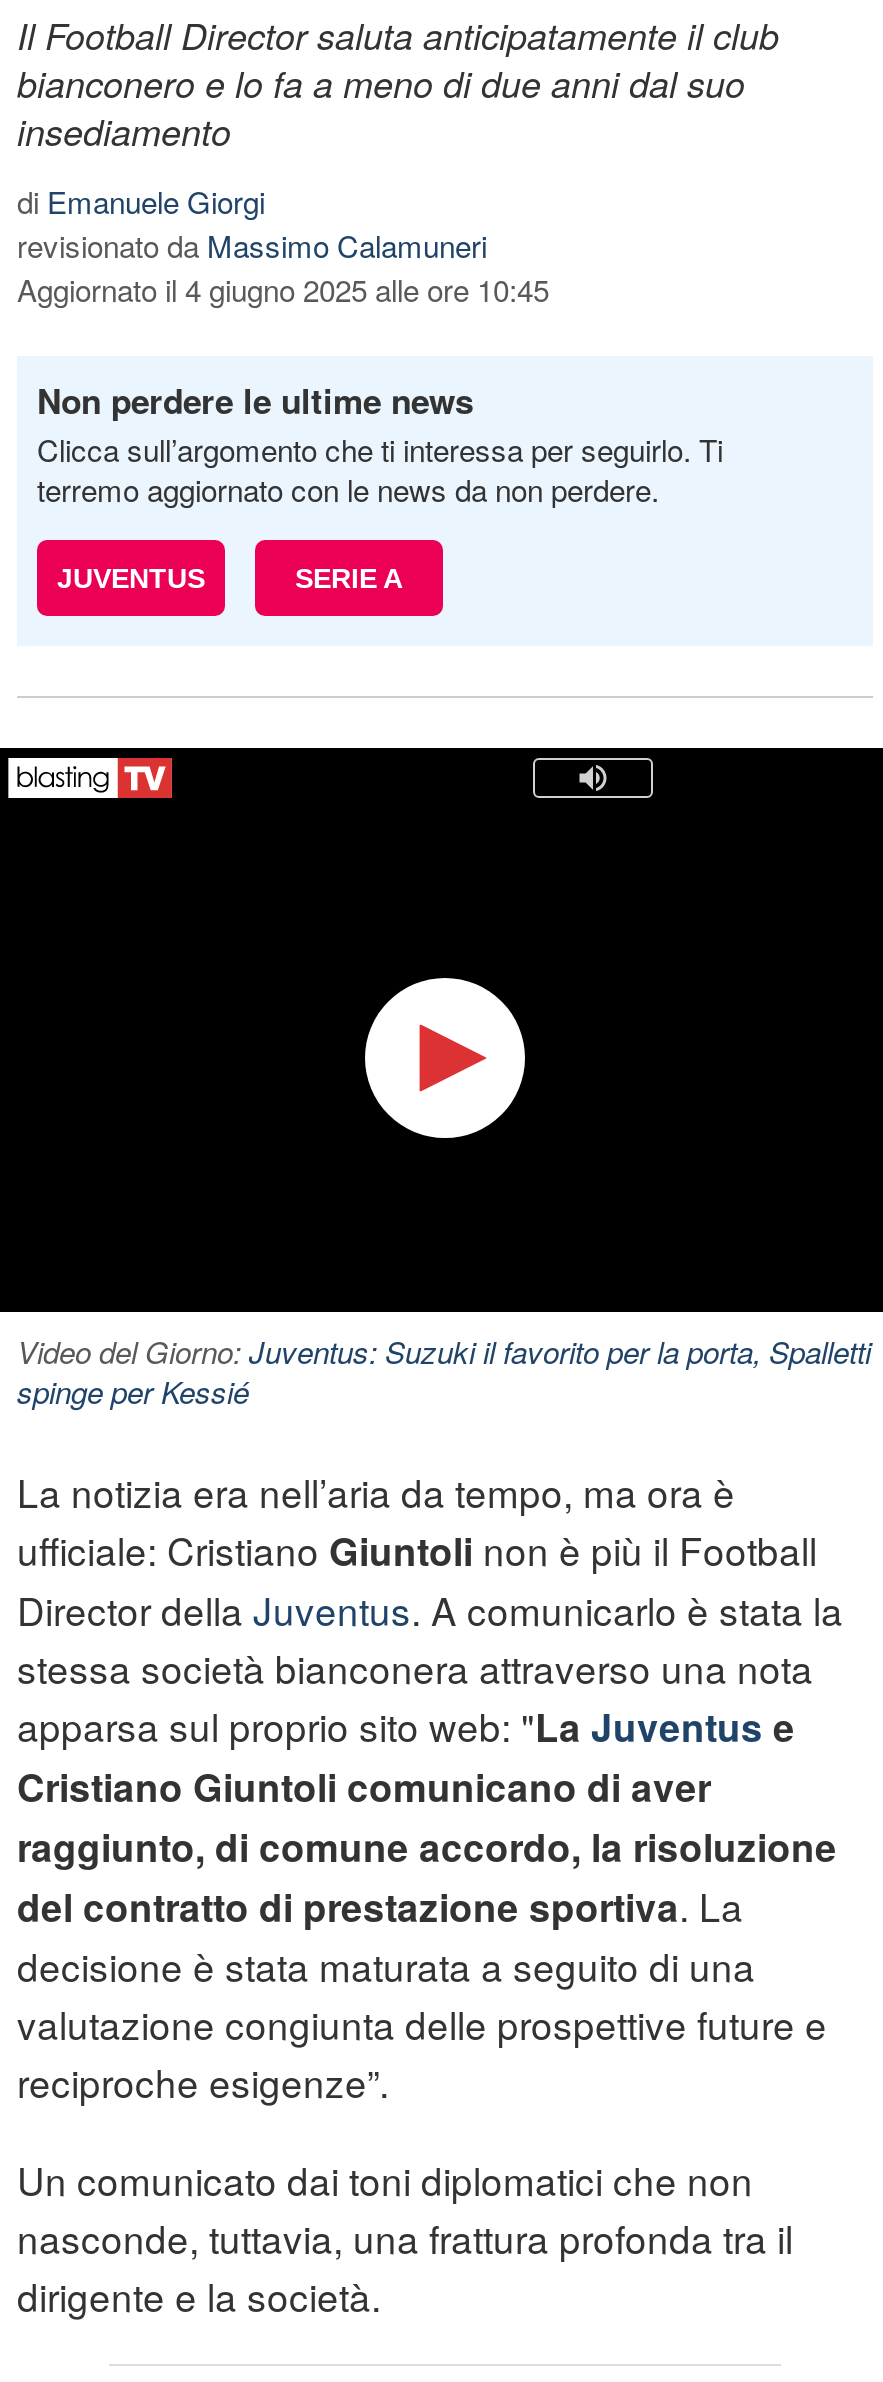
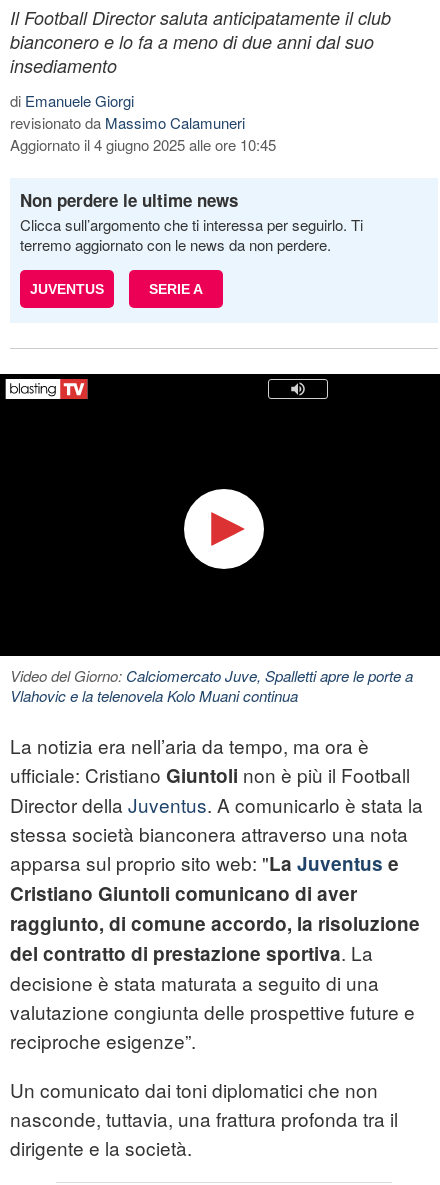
[17,1331,871,1413] Video del Giorno: Juventus: Suzuki il favorito per la porta, Spalletti | spinge per Kessié -> [10,665,413,706] Video del Giorno: Calciomercato Juve, Spalletti apre le porte a | Vlahovic e la telenovela Kolo Muani continua

